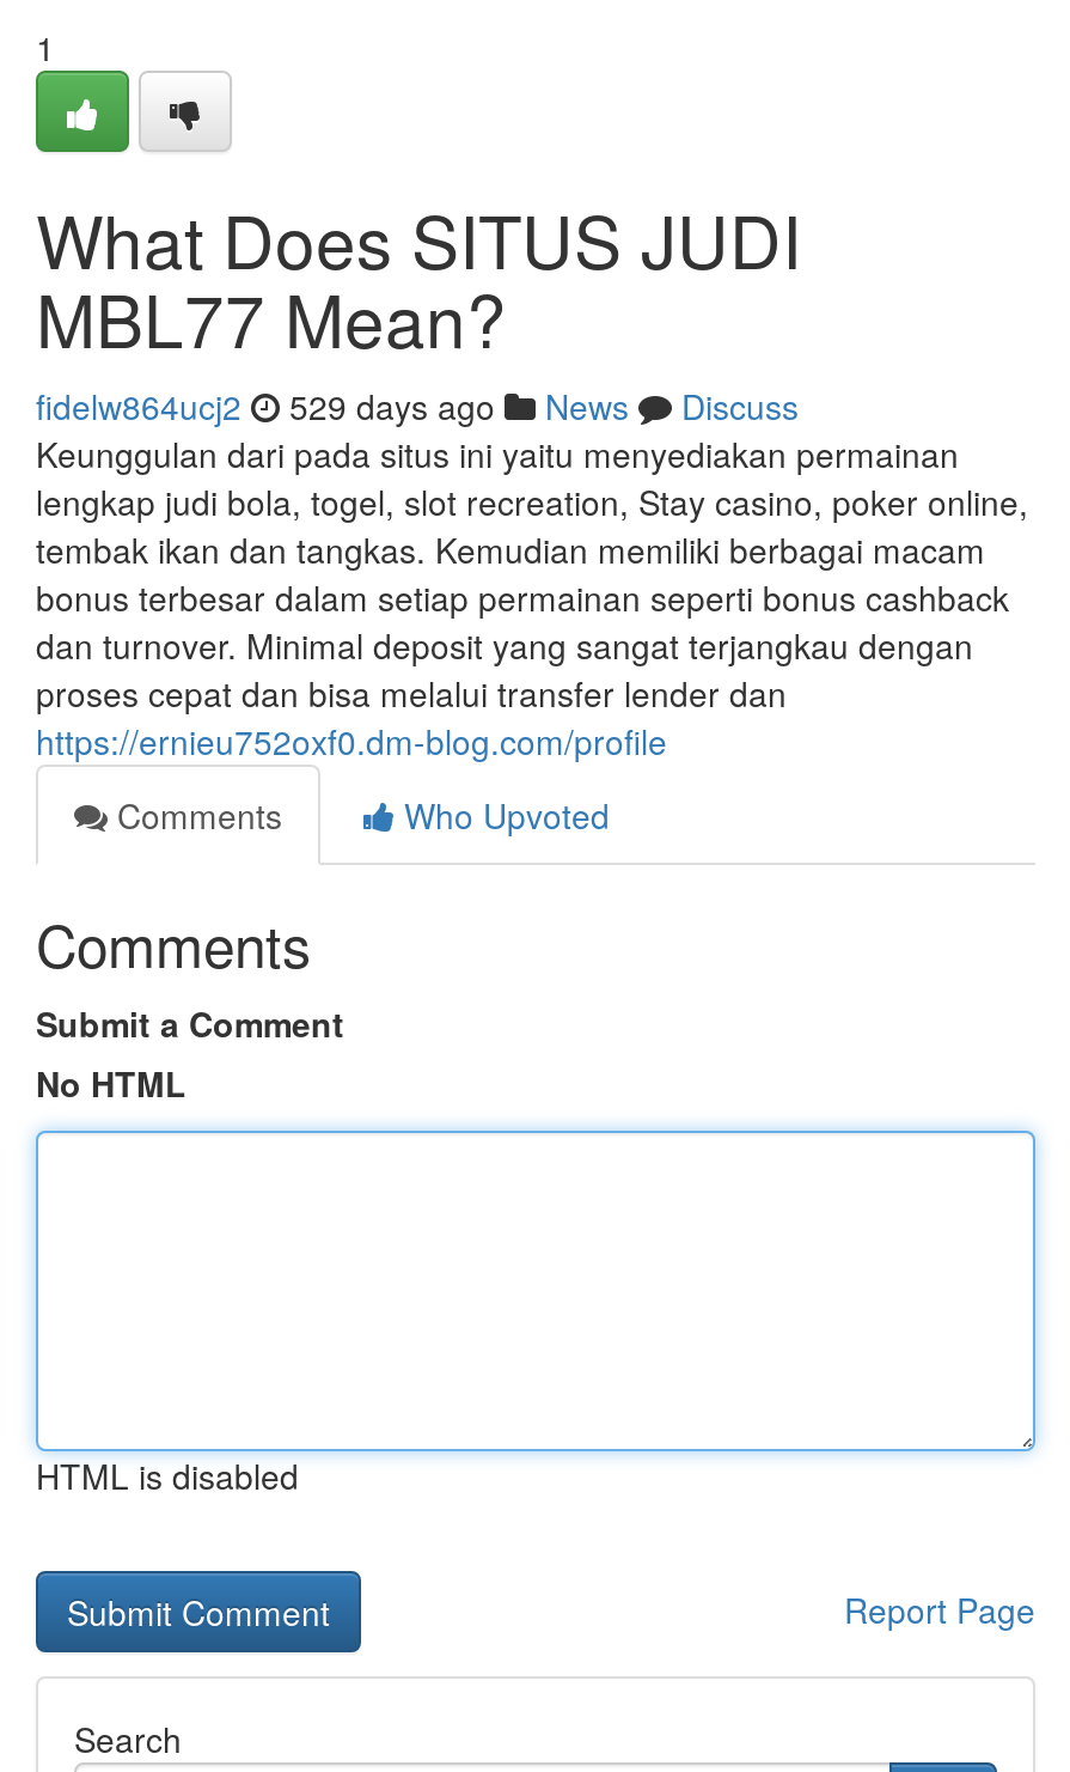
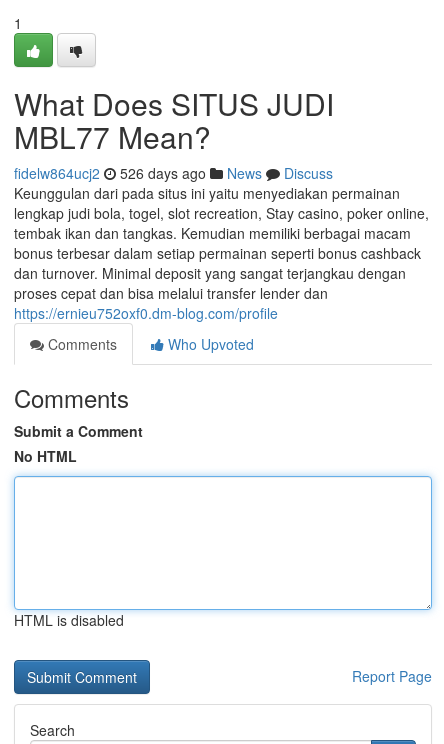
[36,382,799,430] fidelw864ucj2 529 days ago News Discuss -> [14,163,333,183] fidelw864ucj2 526 days ago News Discuss

